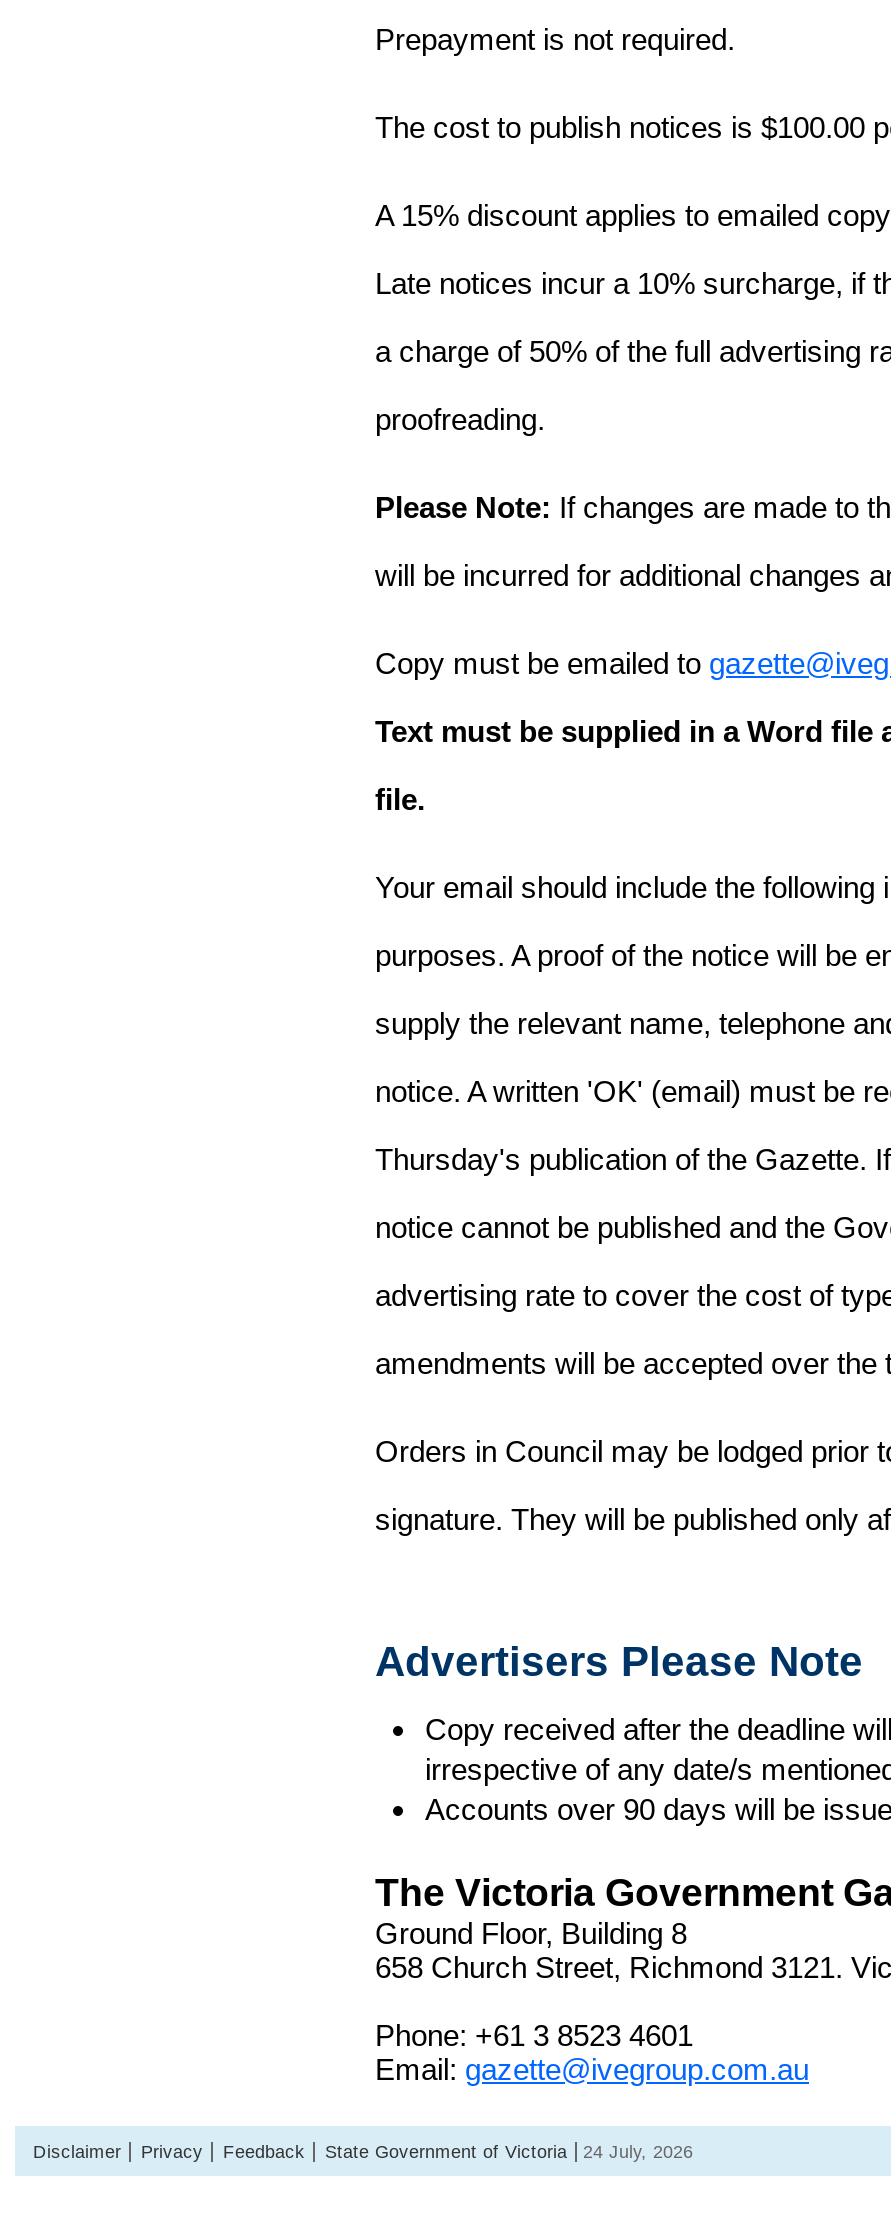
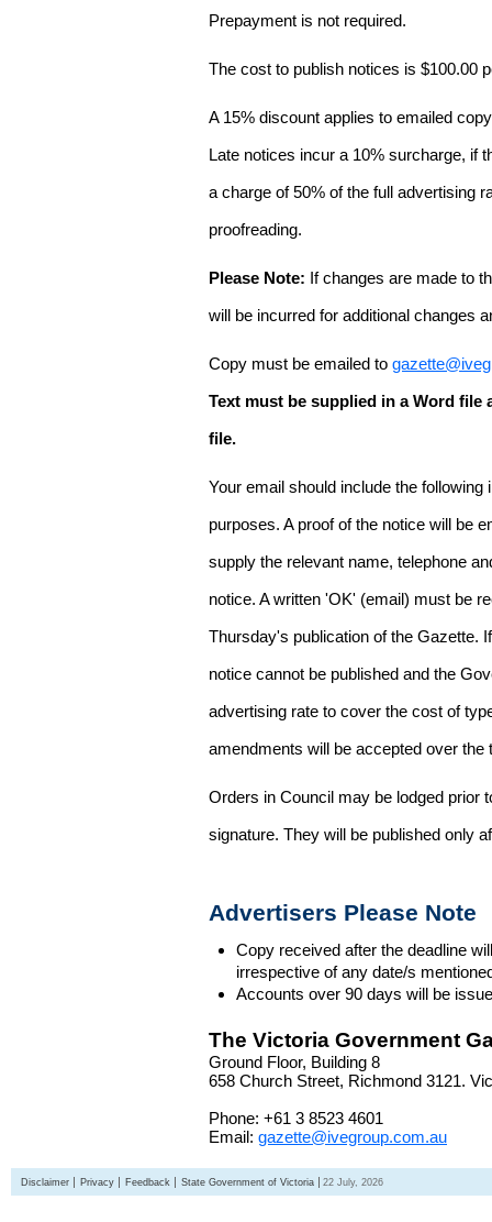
[33,2142,693,2162] Disclaimer Privacy Feedback State Government of Victoria 24 July, 2026 -> [21,1177,383,1188] Disclaimer Privacy Feedback State Government of Victoria 22 July, 2026

